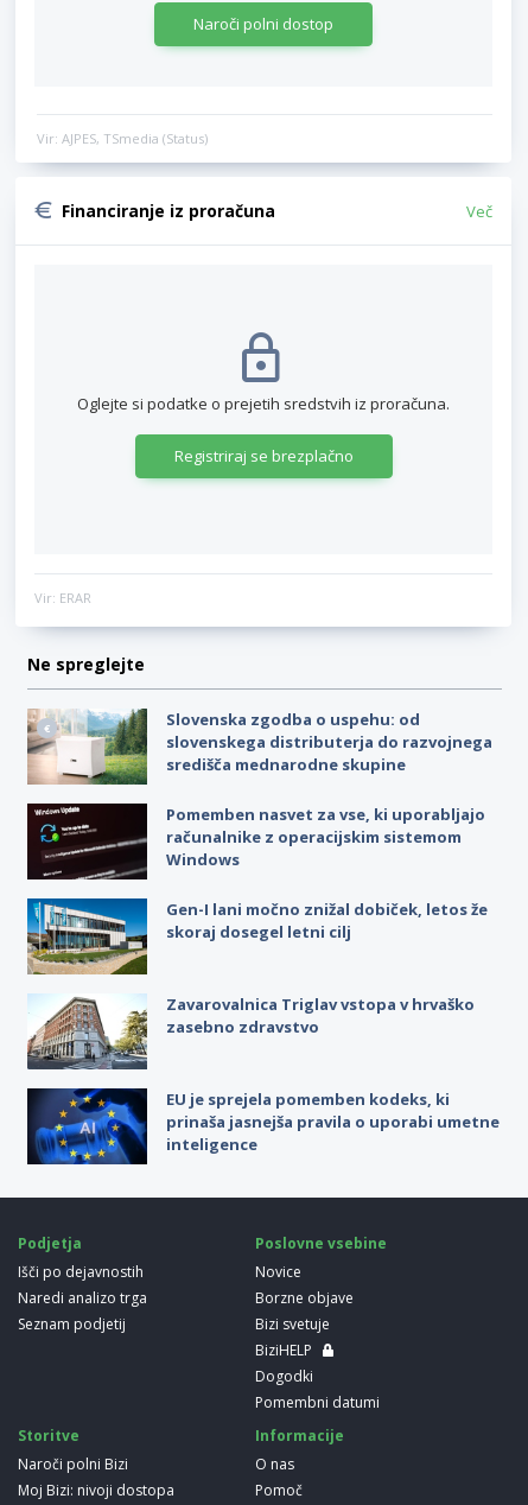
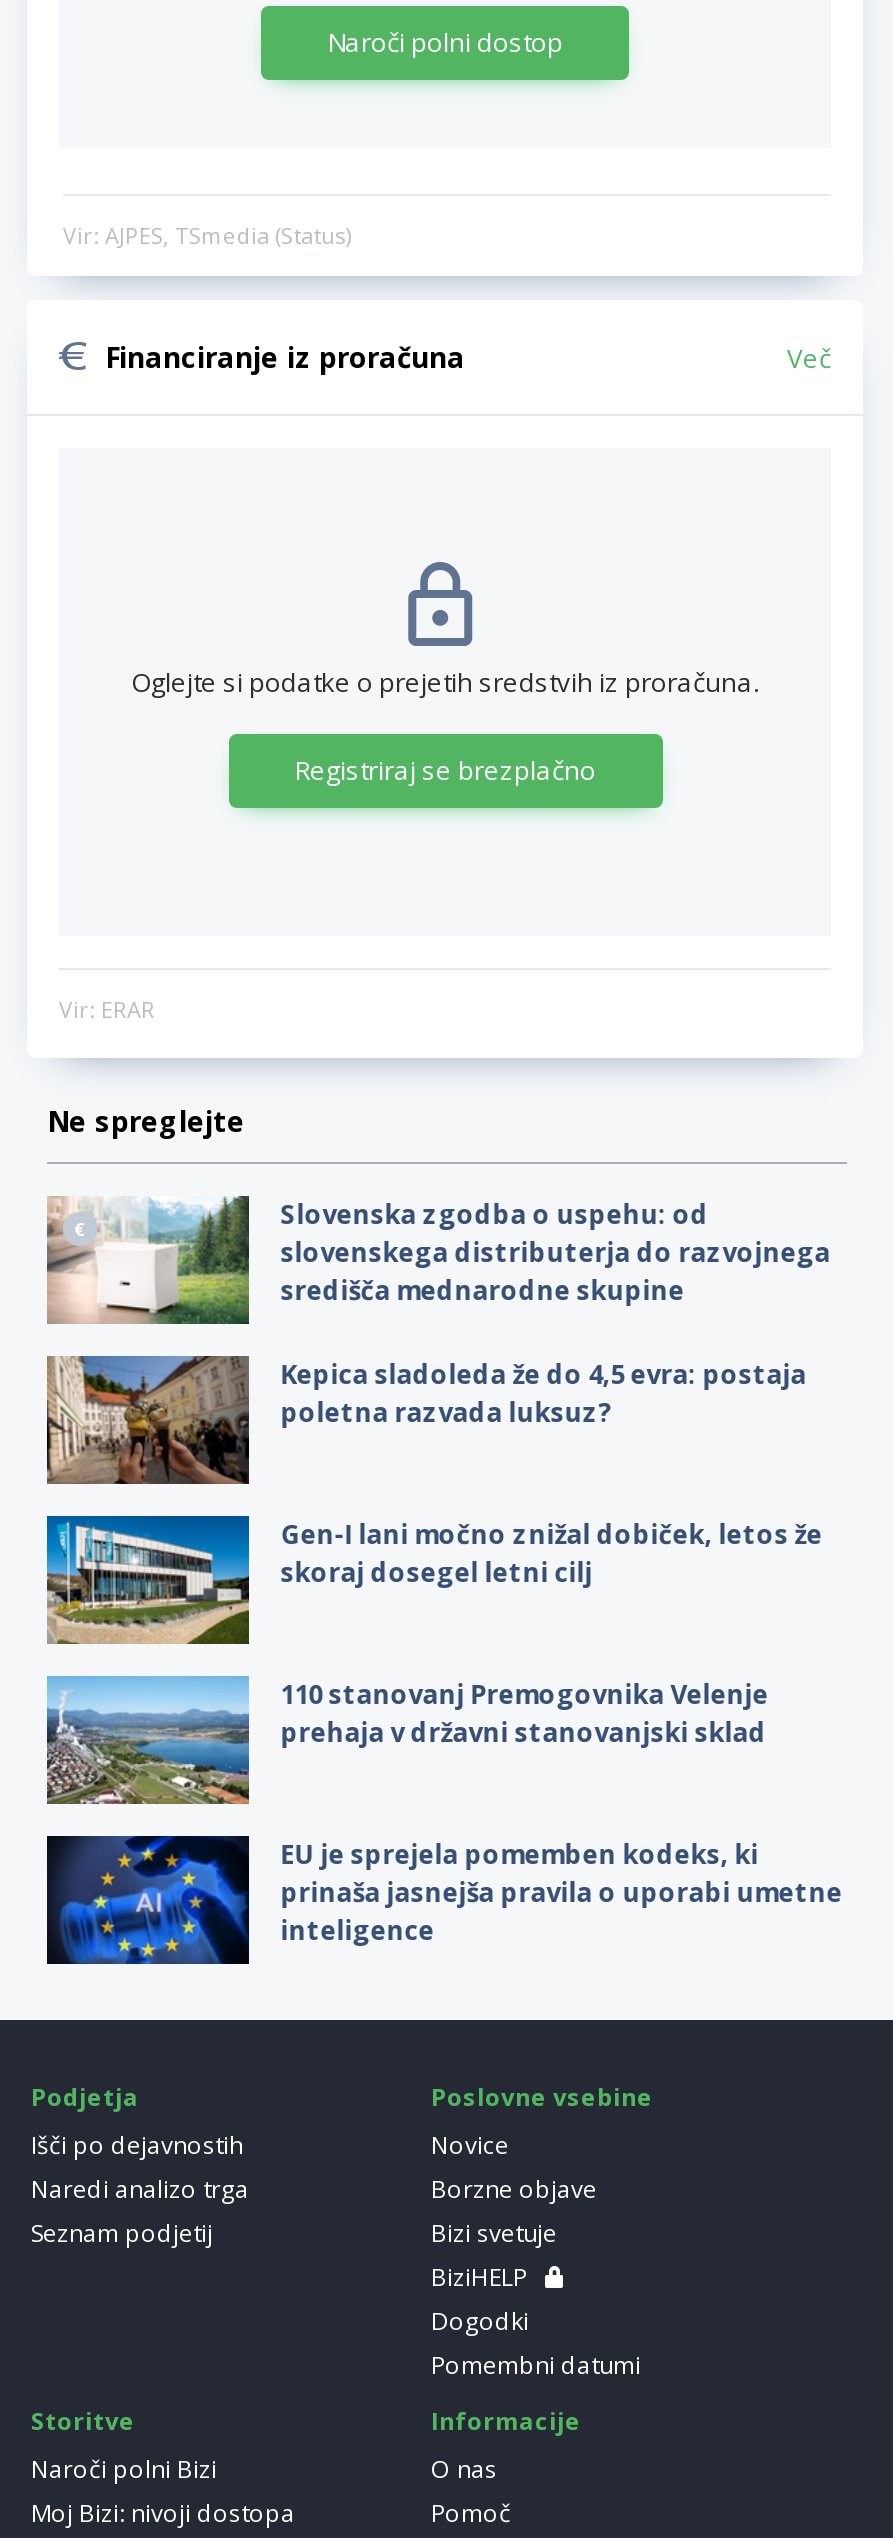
[27,802,485,881] [image] | Pomemben nasvet za vse, ki uporabljajo | računalnike z operacijskim sistemom | Windows -> [45,1354,807,1486] [image] | Kepica sladoleda že do 4,5 evra: postaja | poletna razvada luksuz?
[27,993,474,1071] [image] | Zavarovalnica Triglav vstopa v hrvaško | zasebno zdravstvo -> [45,1674,769,1806] [image] | 110 stanovanj Premogovnika Velenje | prehaja v državni stanovanjski sklad

